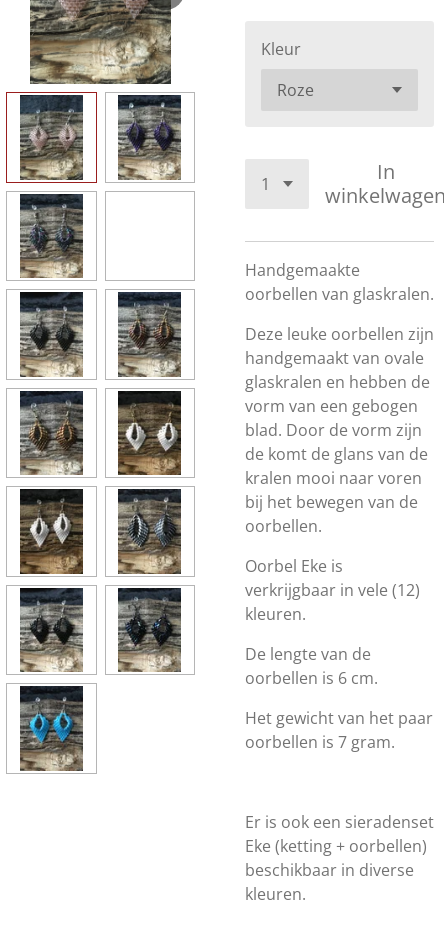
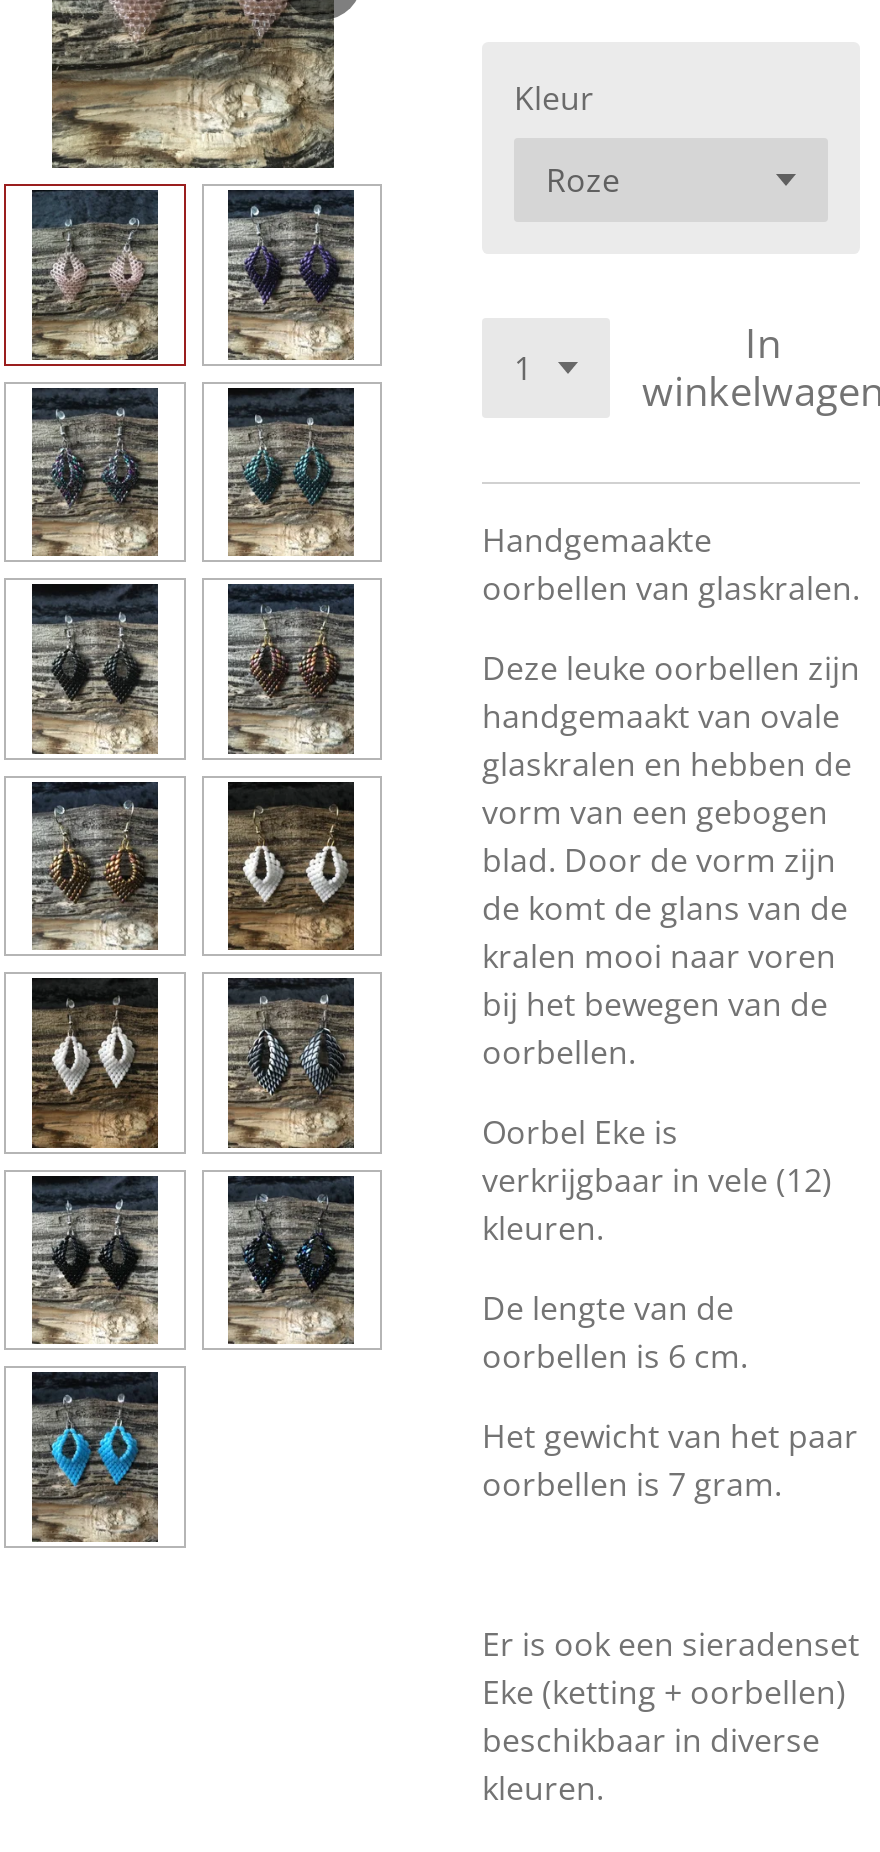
none -> [226,386,356,558] [image]

